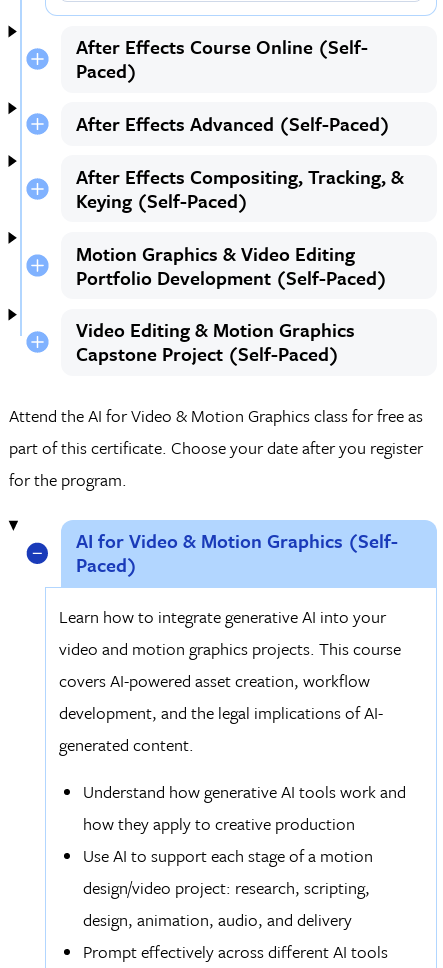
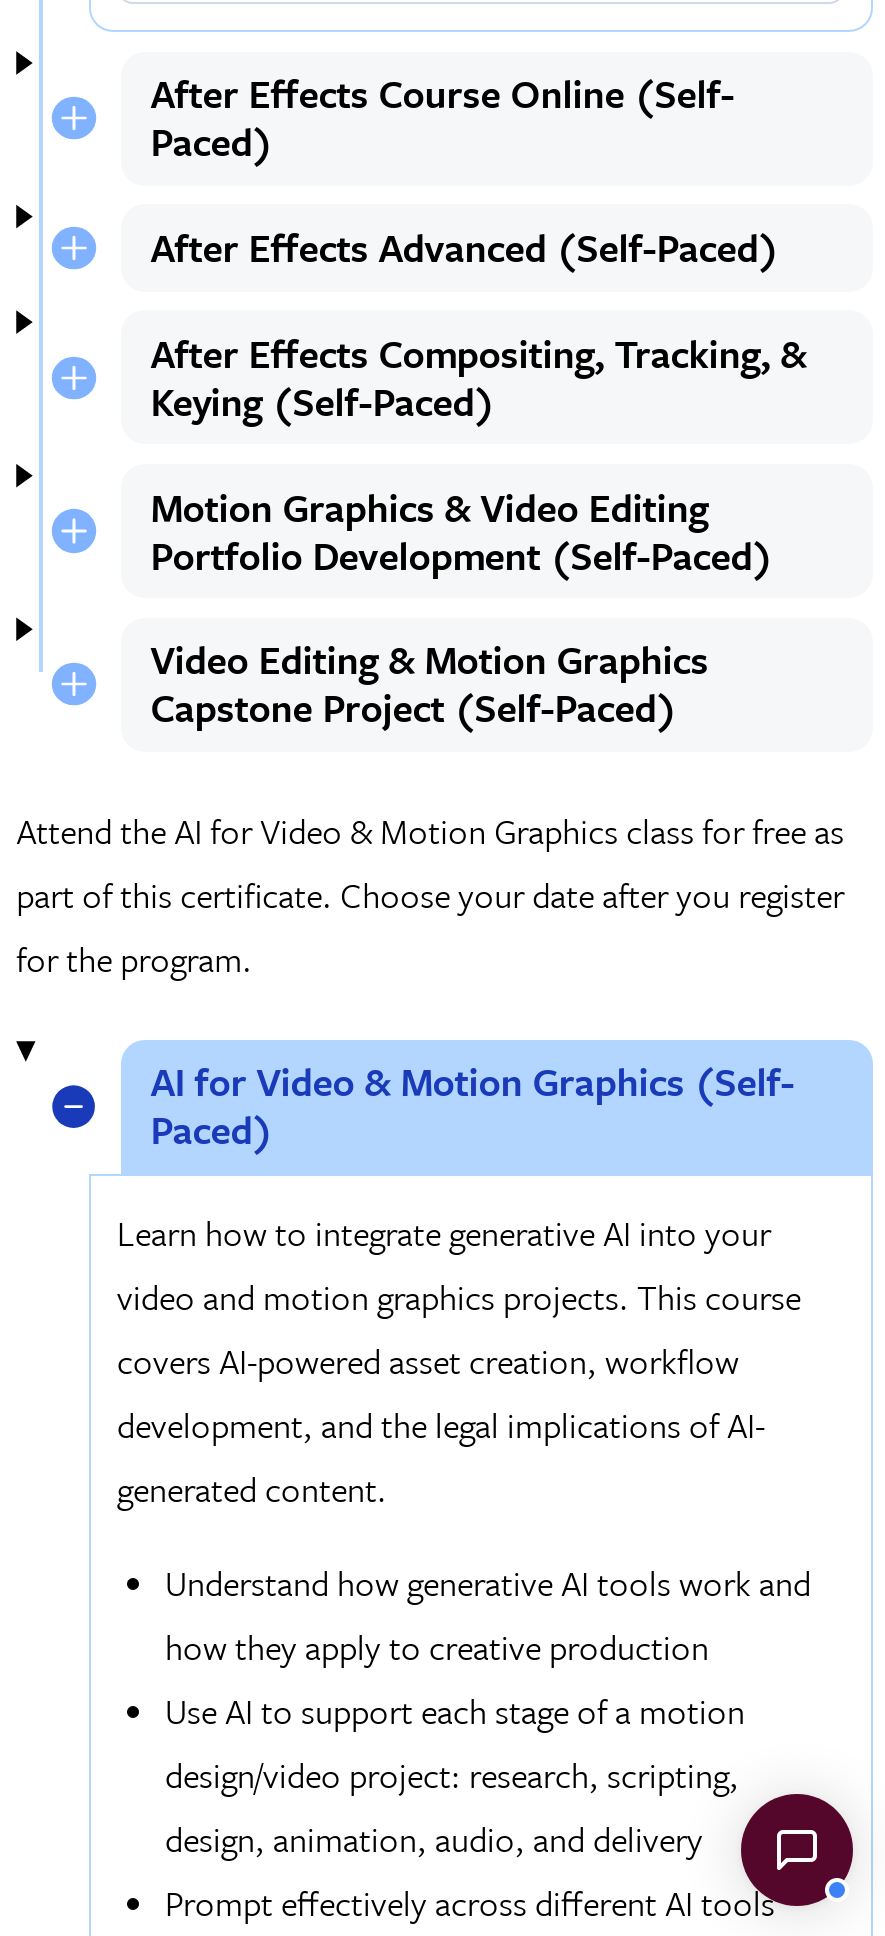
none -> [737,1790,857,1910] [image]

